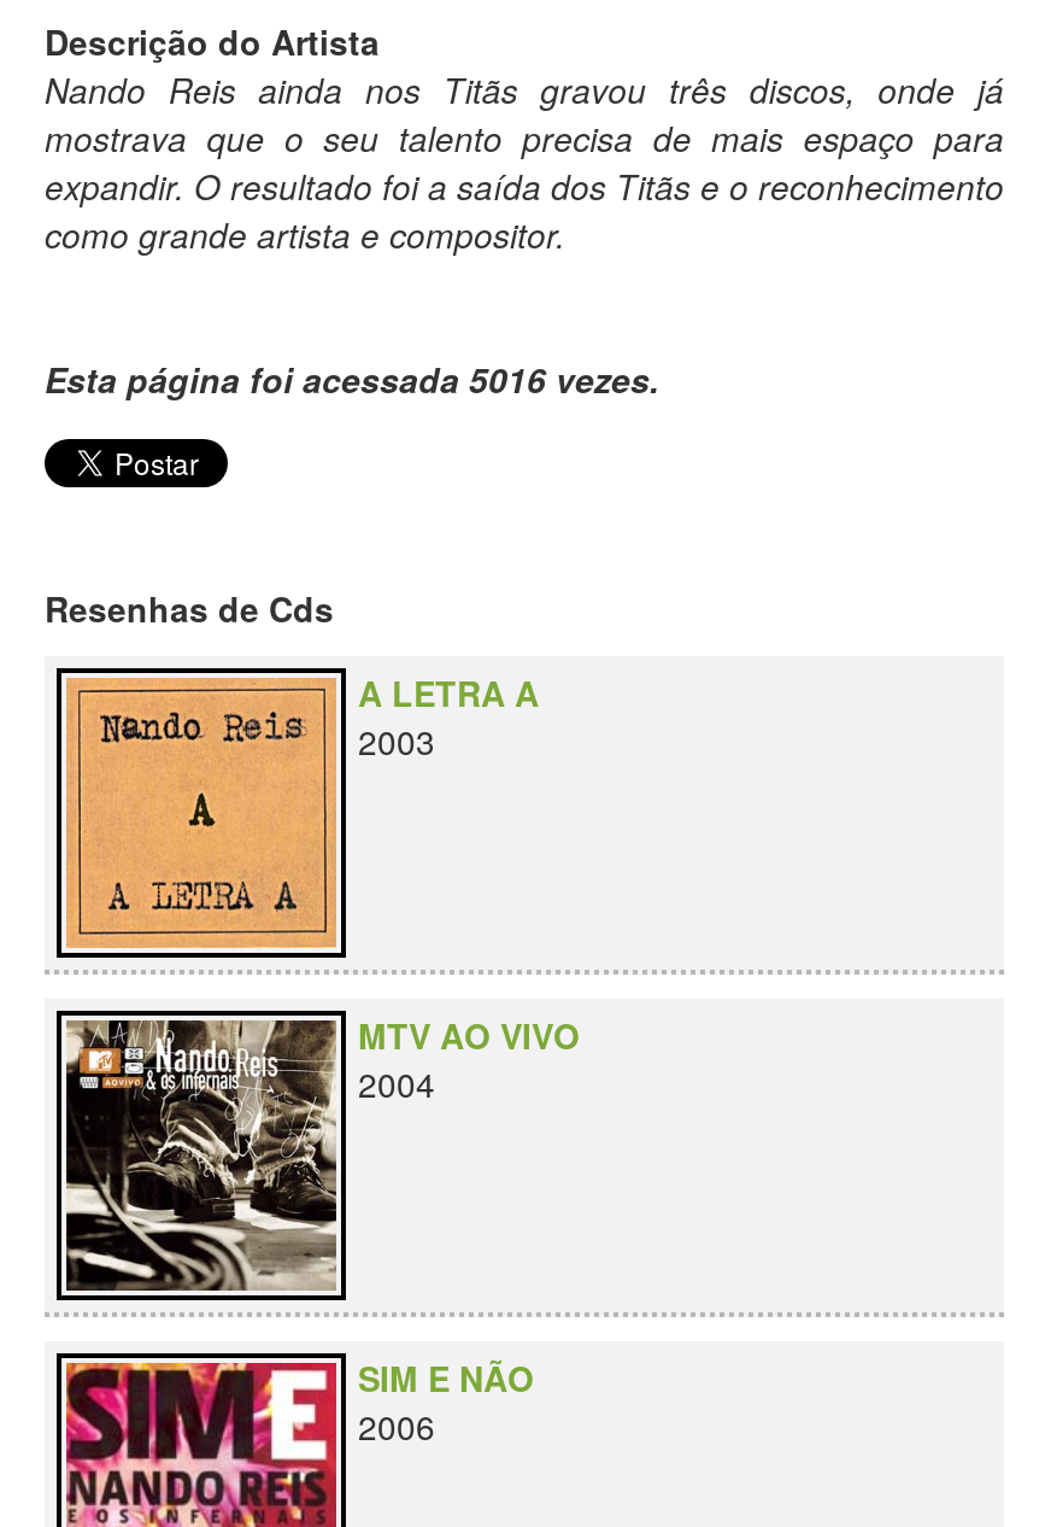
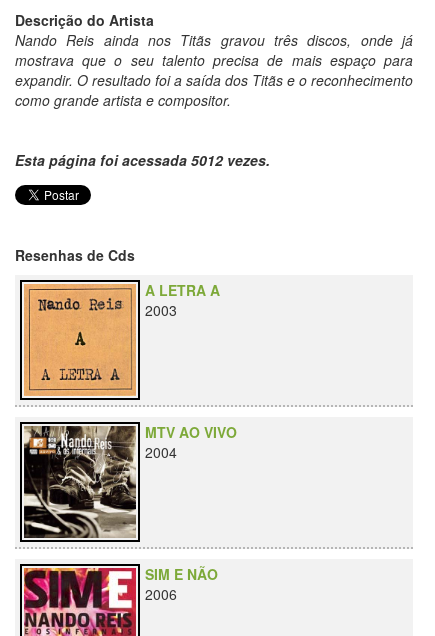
[45,354,659,402] Esta página foi acessada 5016 vezes. -> [15,150,270,170] Esta página foi acessada 5012 vezes.

